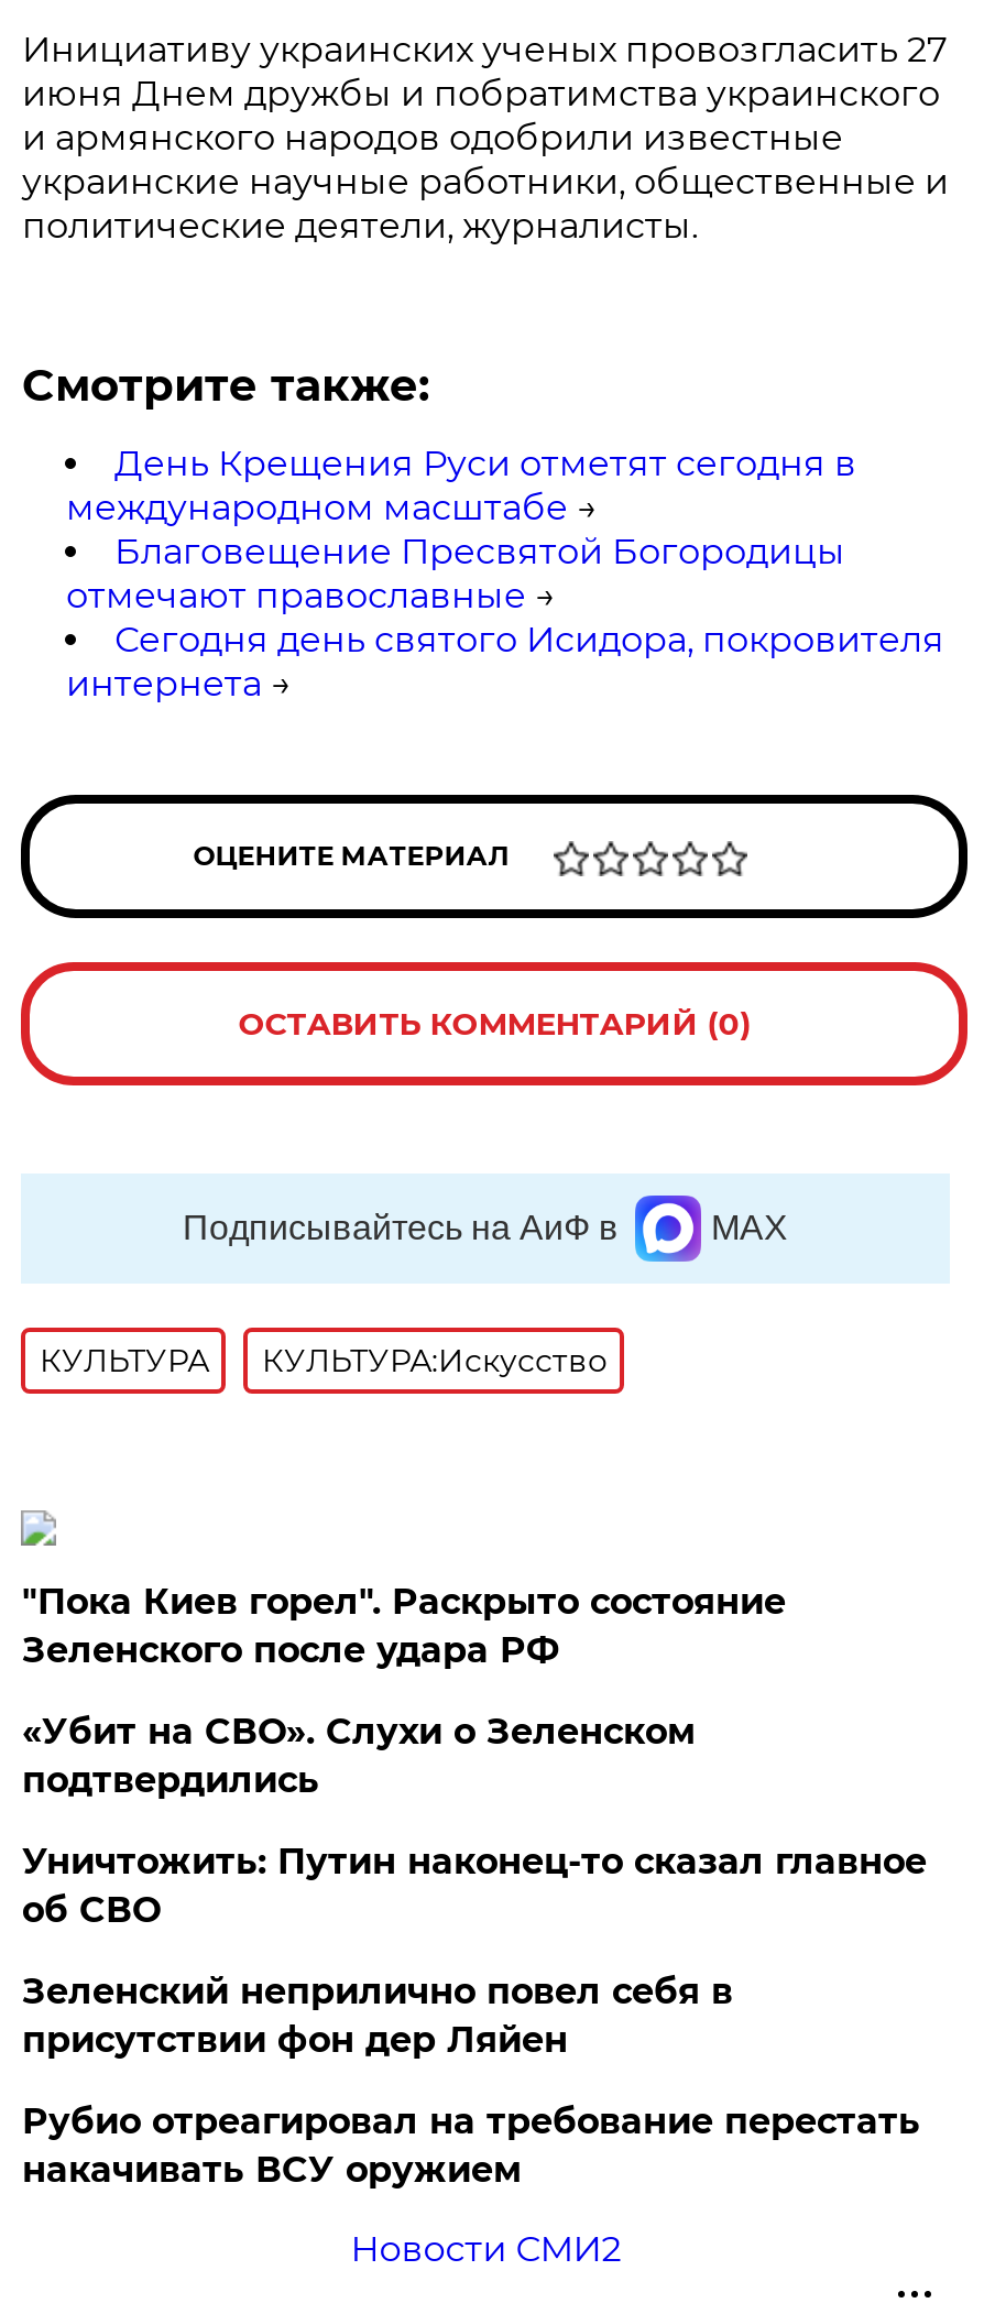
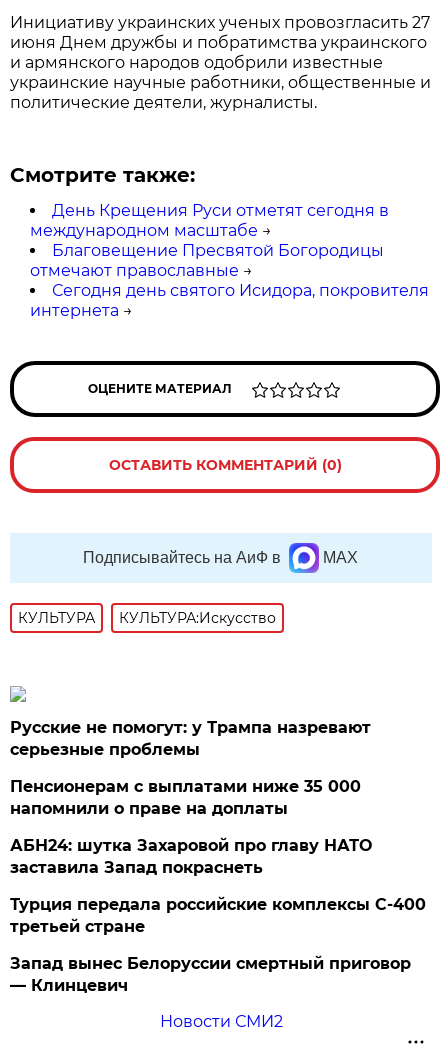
[22,1581,786,1671] "Пока Киев горел". Раскрыто состояние | Зеленского после удара РФ -> [10,718,371,759] Русские не помогут: у Трампа назревают | серьезные проблемы
[22,1711,695,1801] «Убит на СВО». Слухи о Зеленском | подтвердились -> [10,777,361,818] Пенсионерам с выплатами ниже 35 000 | напомнили о праве на доплаты
[22,1841,927,1931] Уничтожить: Путин наконец-то сказал главное | об СВО -> [10,836,372,877] АБН24: шутка Захаровой про главу НАТО | заставила Запад покраснеть
[22,1971,733,2061] Зеленский неприлично повел cебя в | присутствии фон дер Ляйен -> [10,895,426,936] Турция передала российские комплексы С-400 | третьей стране
[22,2100,920,2191] Рубио отреагировал на требование перестать | накачивать ВСУ оружием -> [10,954,411,995] Запад вынес Белоруссии смертный приговор | — Клинцевич

